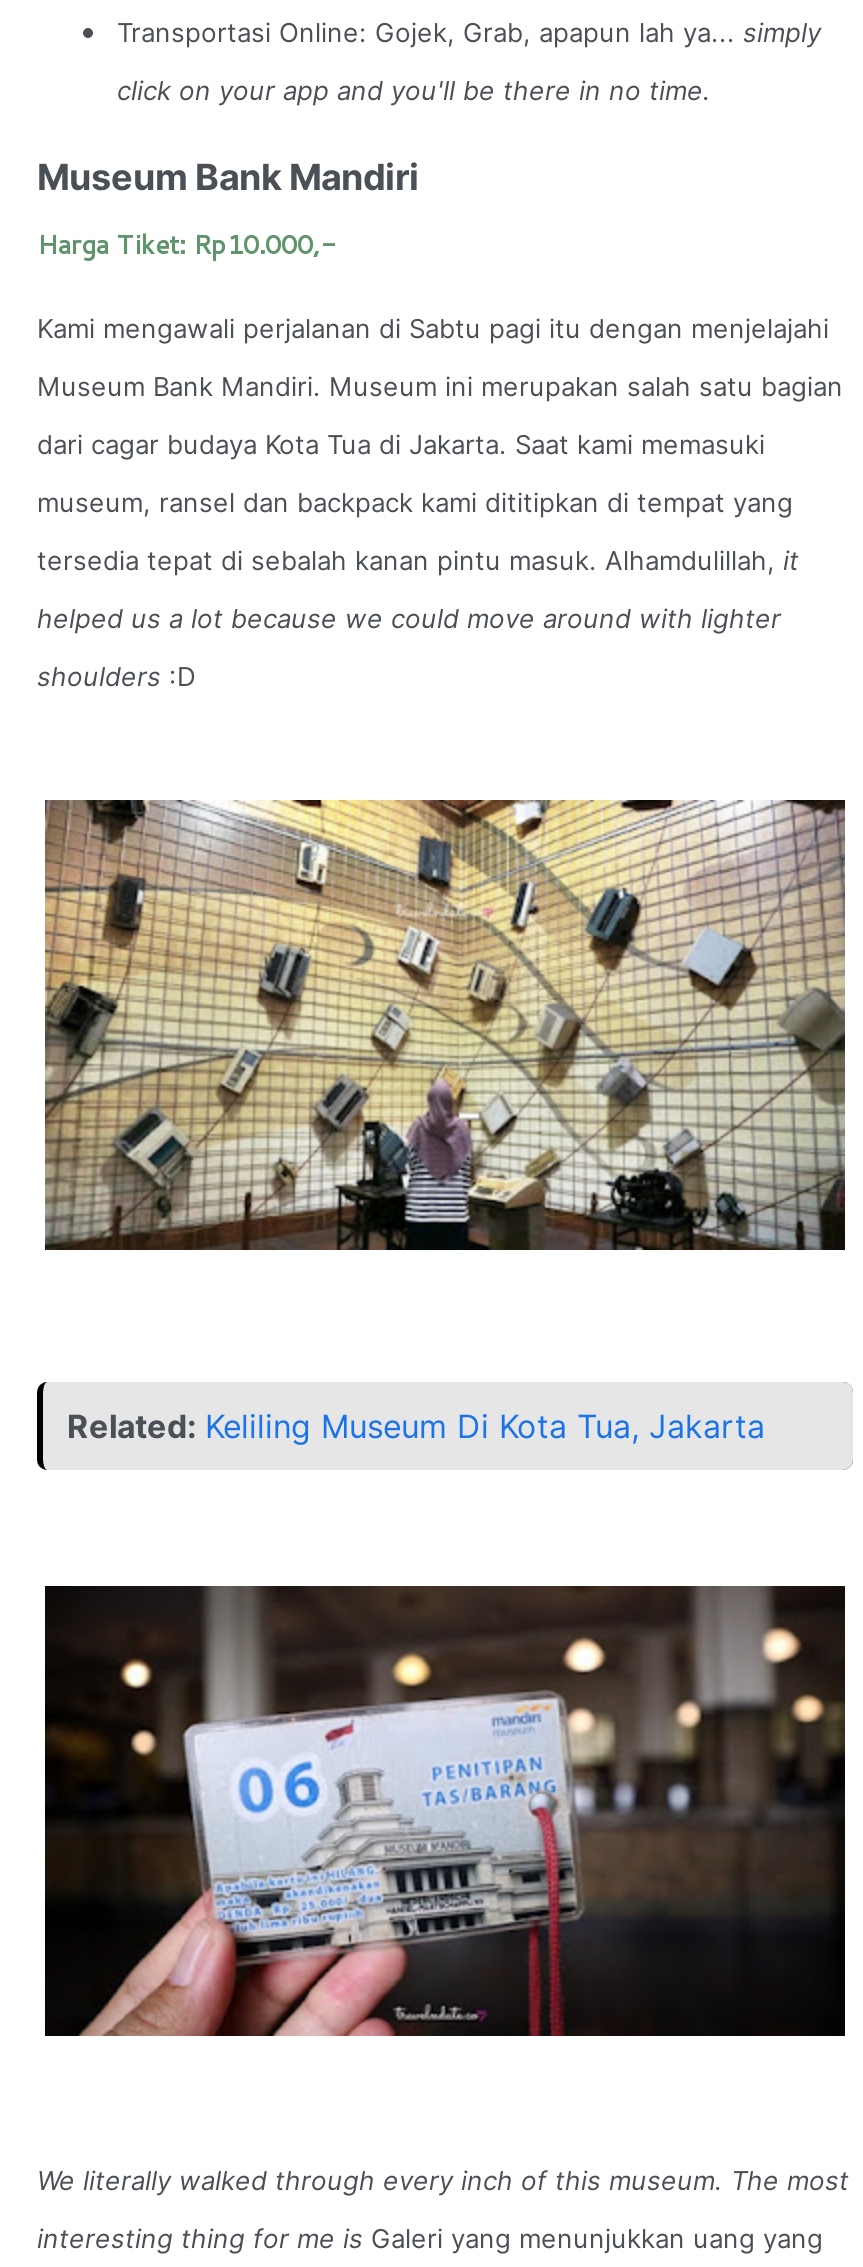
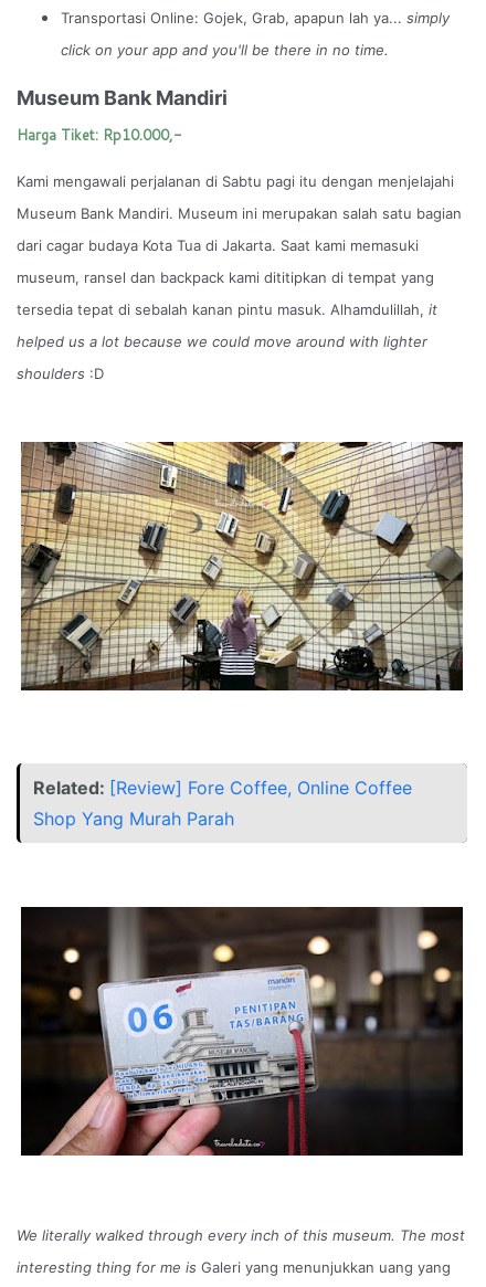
[67,1406,765,1446] Related: Keliling Museum Di Kota Tua, Jakarta -> [33,776,412,829] Related: [Review] Fore Coffee, Online Coffee | Shop Yang Murah Parah

